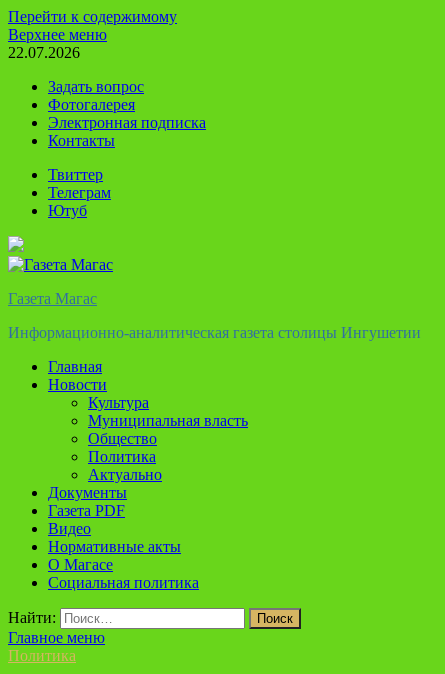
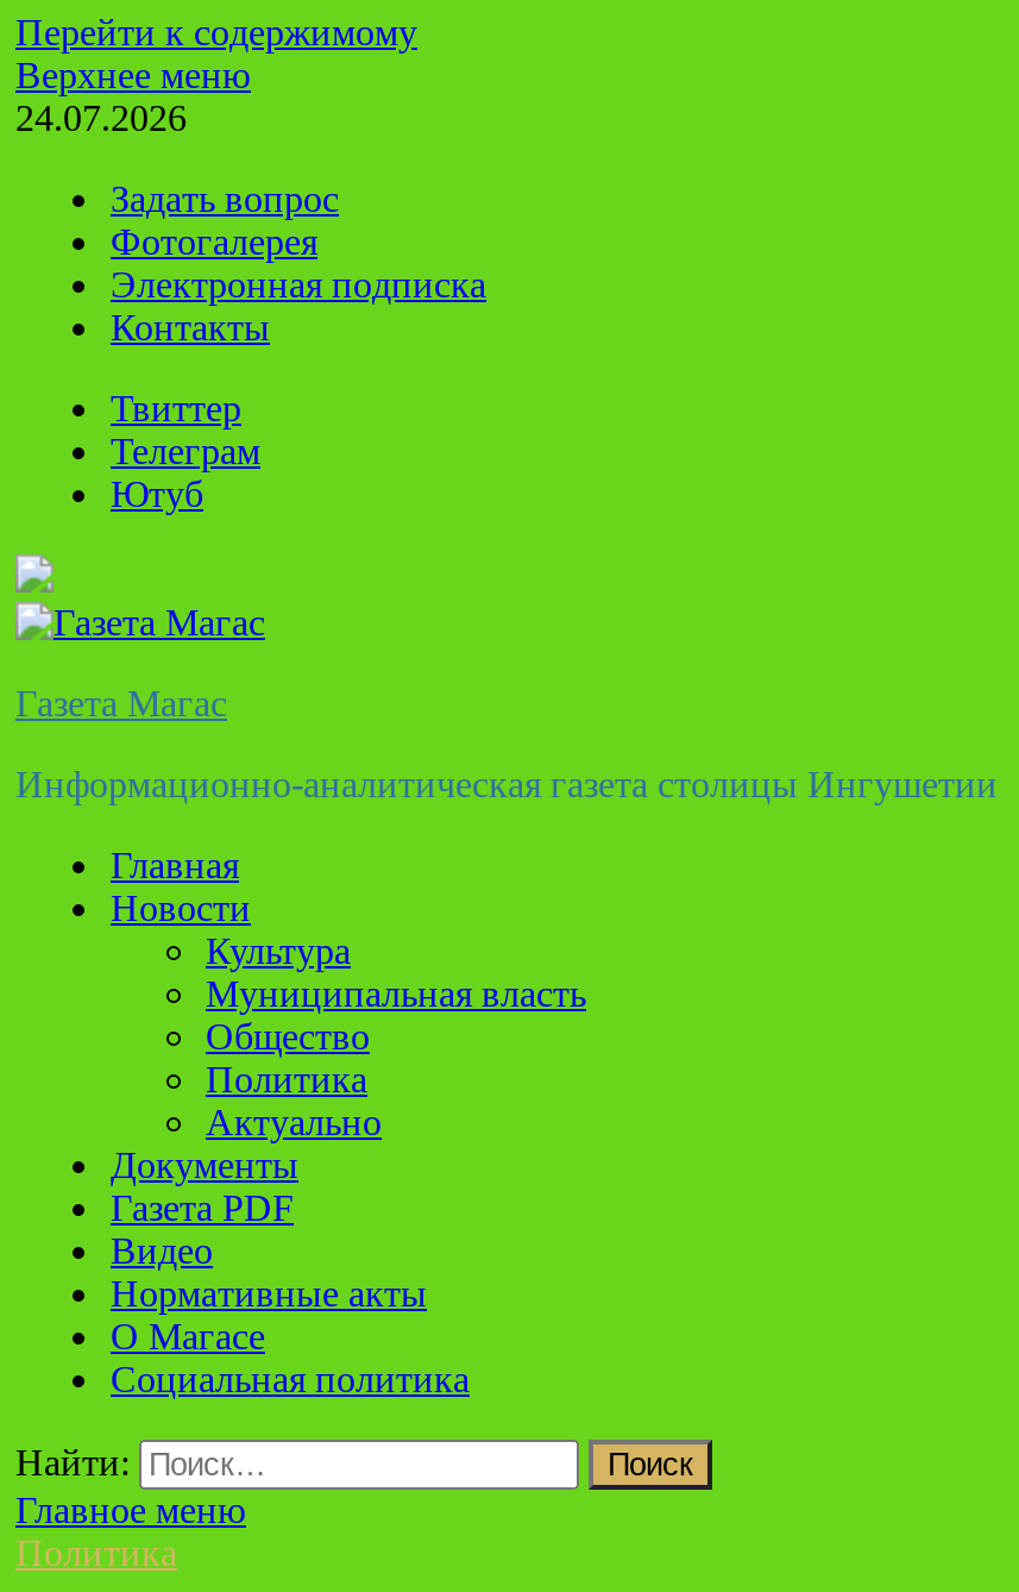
[8,44,80,61] 22.07.2026 -> [15,98,187,138] 24.07.2026

